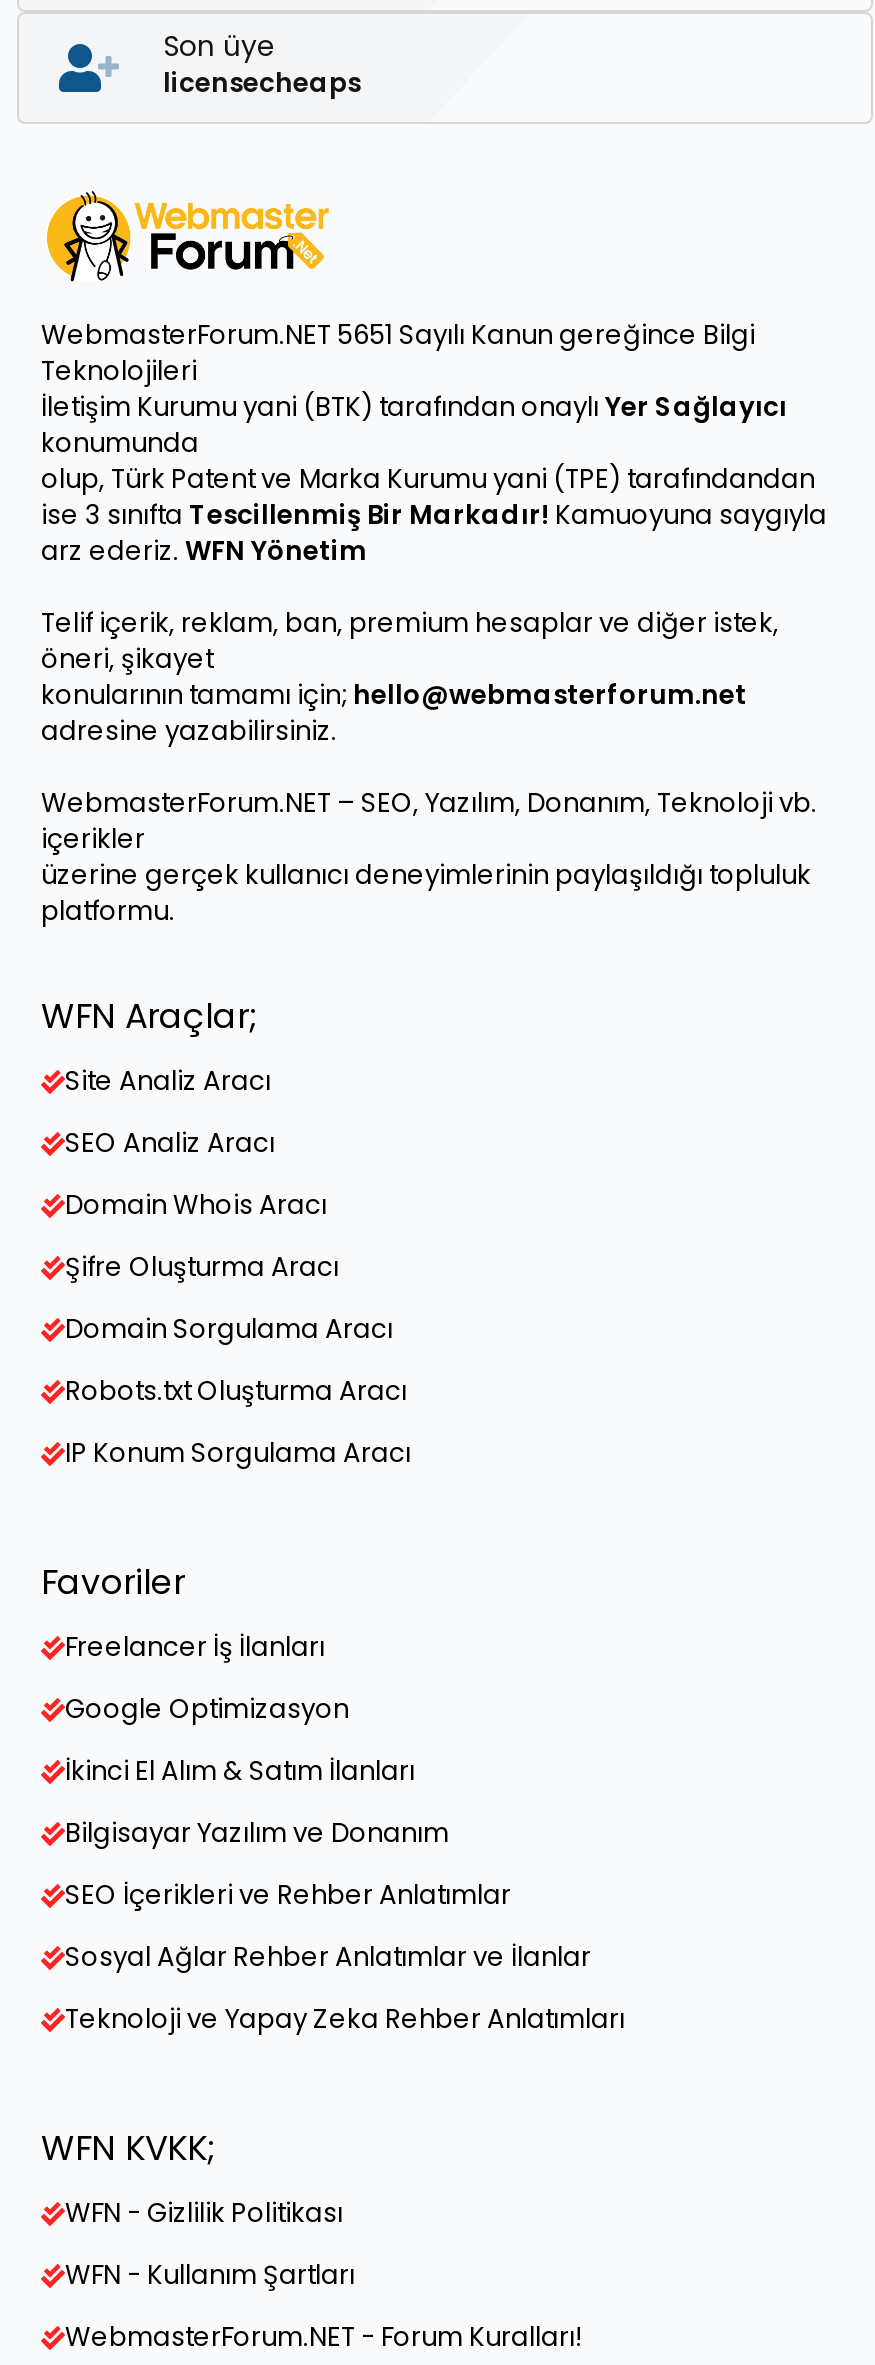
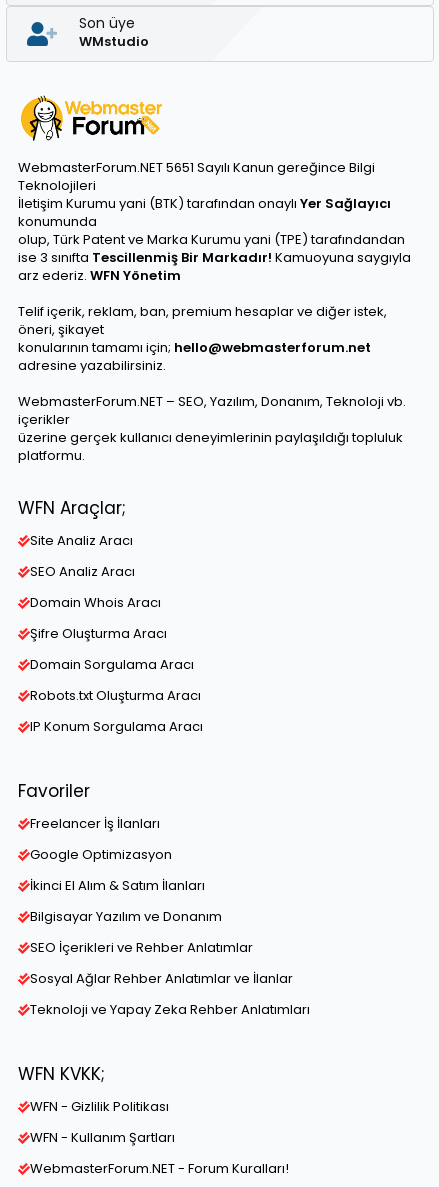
[163,65,361,103] licensecheaps -> [79,32,149,51] WMstudio

